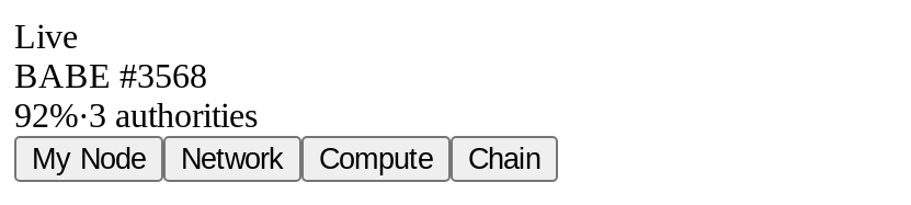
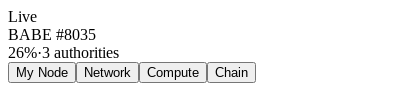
[14,57,207,94] BABE #3568 -> [8,26,96,43] BABE #8035
[14,96,258,134] 92%·3 authorities -> [8,44,119,61] 26%·3 authorities

